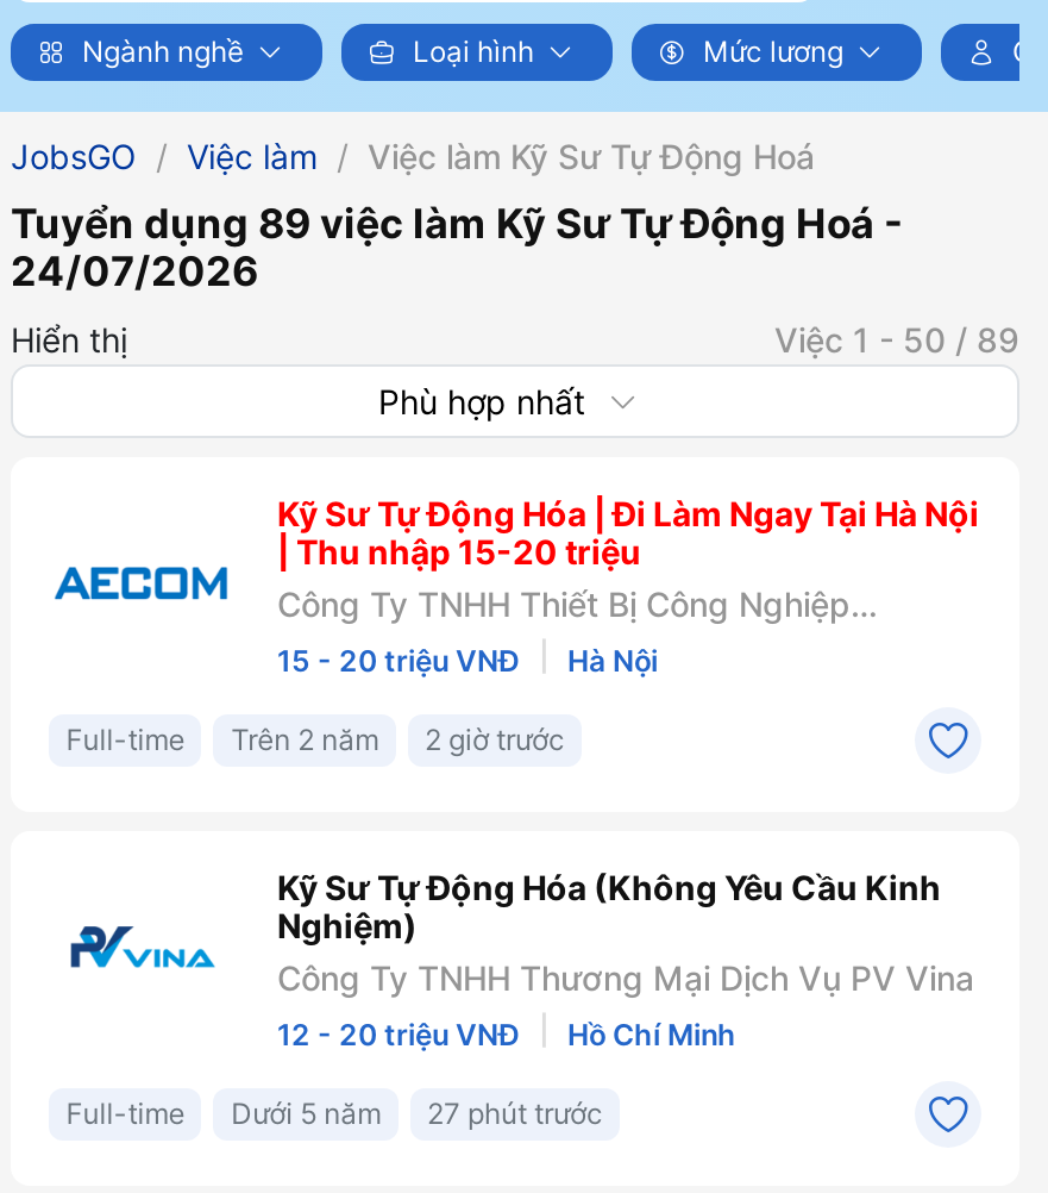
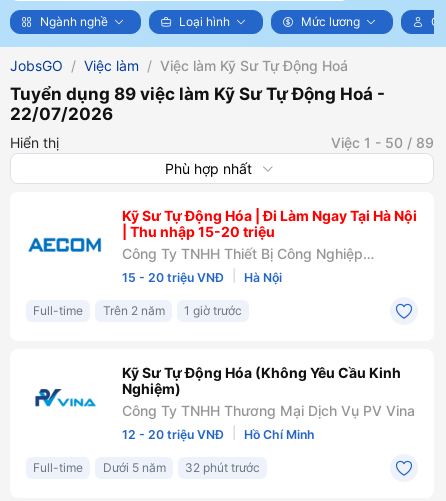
[11,248,258,296] 24/07/2026 -> [10,104,113,124] 22/07/2026
[66,722,565,758] Full-time Trên 2 năm 2 giờ trước -> [33,303,242,318] Full-time Trên 2 năm 1 giờ trước
[66,1096,603,1132] Full-time Dưới 5 năm 27 phút trước -> [33,460,260,475] Full-time Dưới 5 năm 32 phút trước

